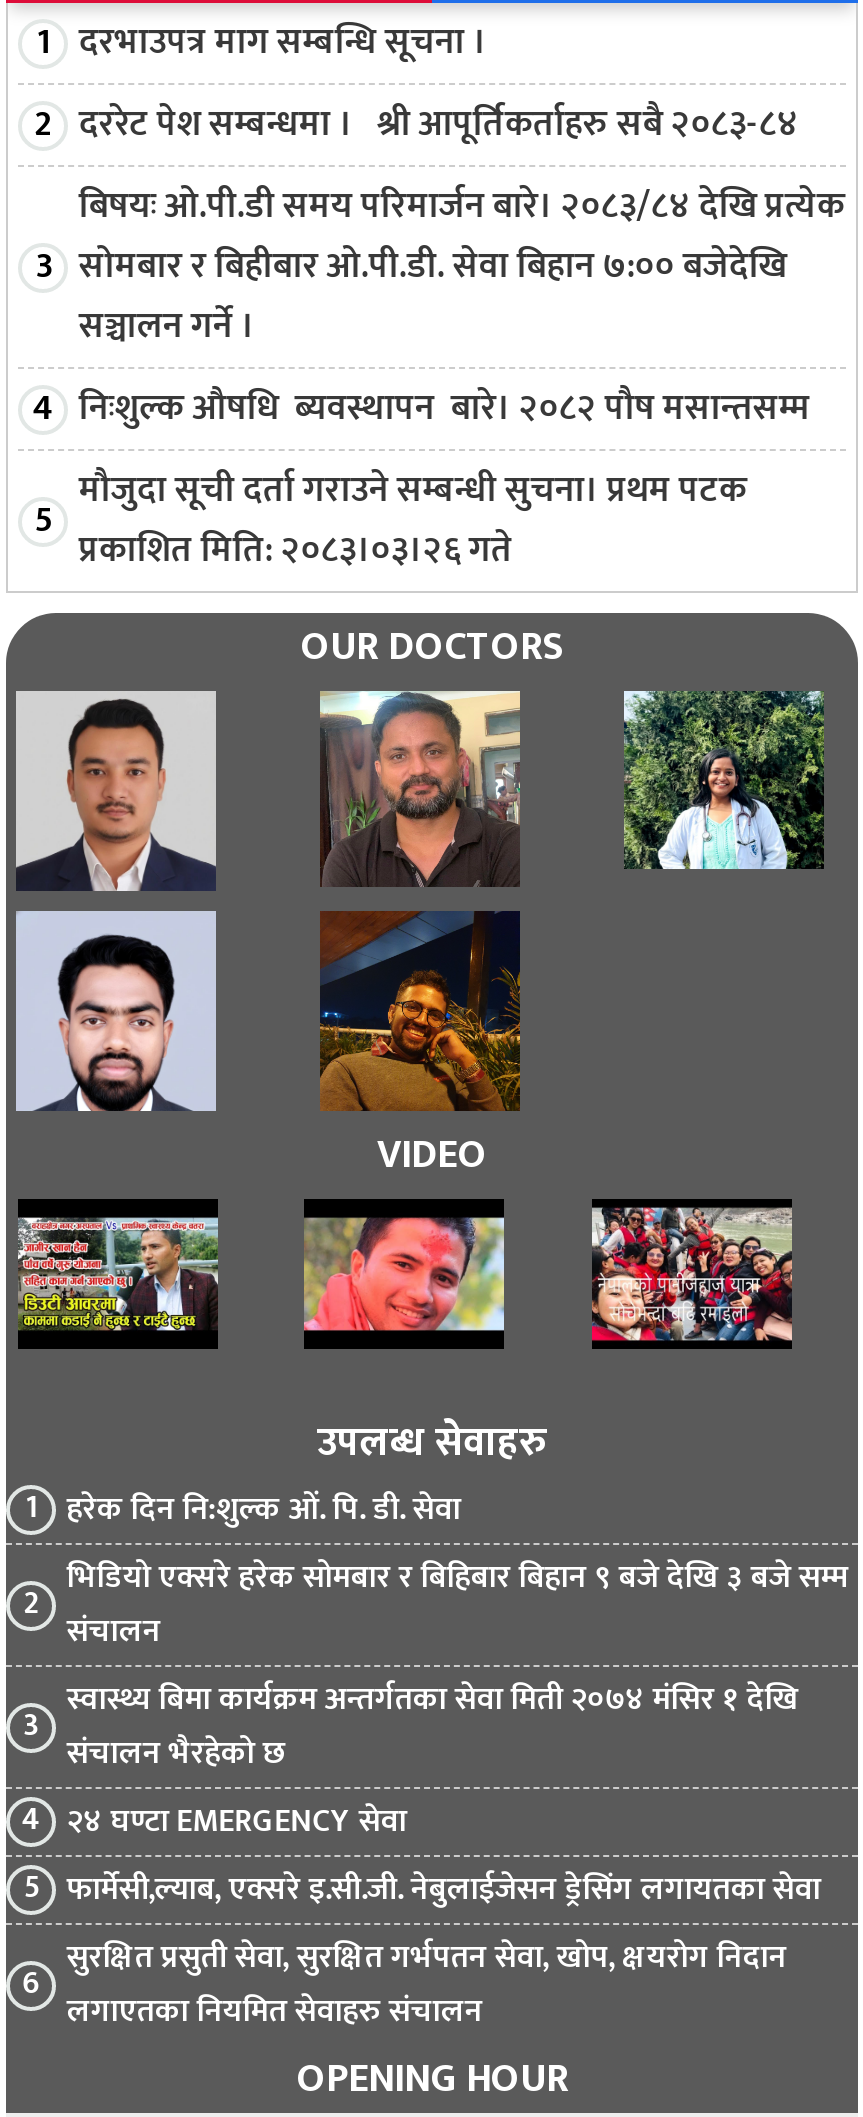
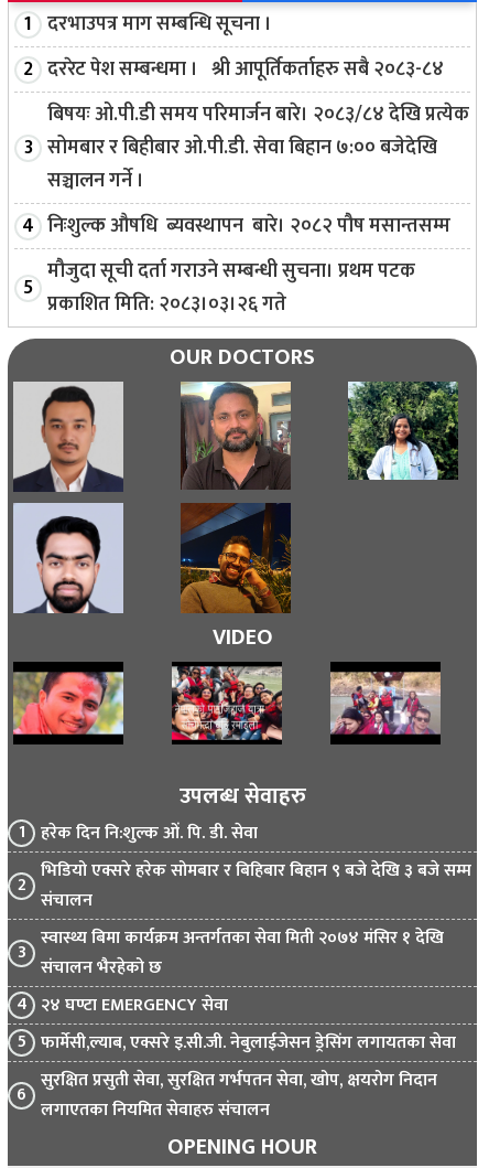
[16,1215,218,1331] [image] -> [12,672,124,736] [image]
[302,1207,506,1341] [image] -> [171,665,283,741] [image]
[590,1205,794,1343] [image] -> [329,666,442,740] [image]

